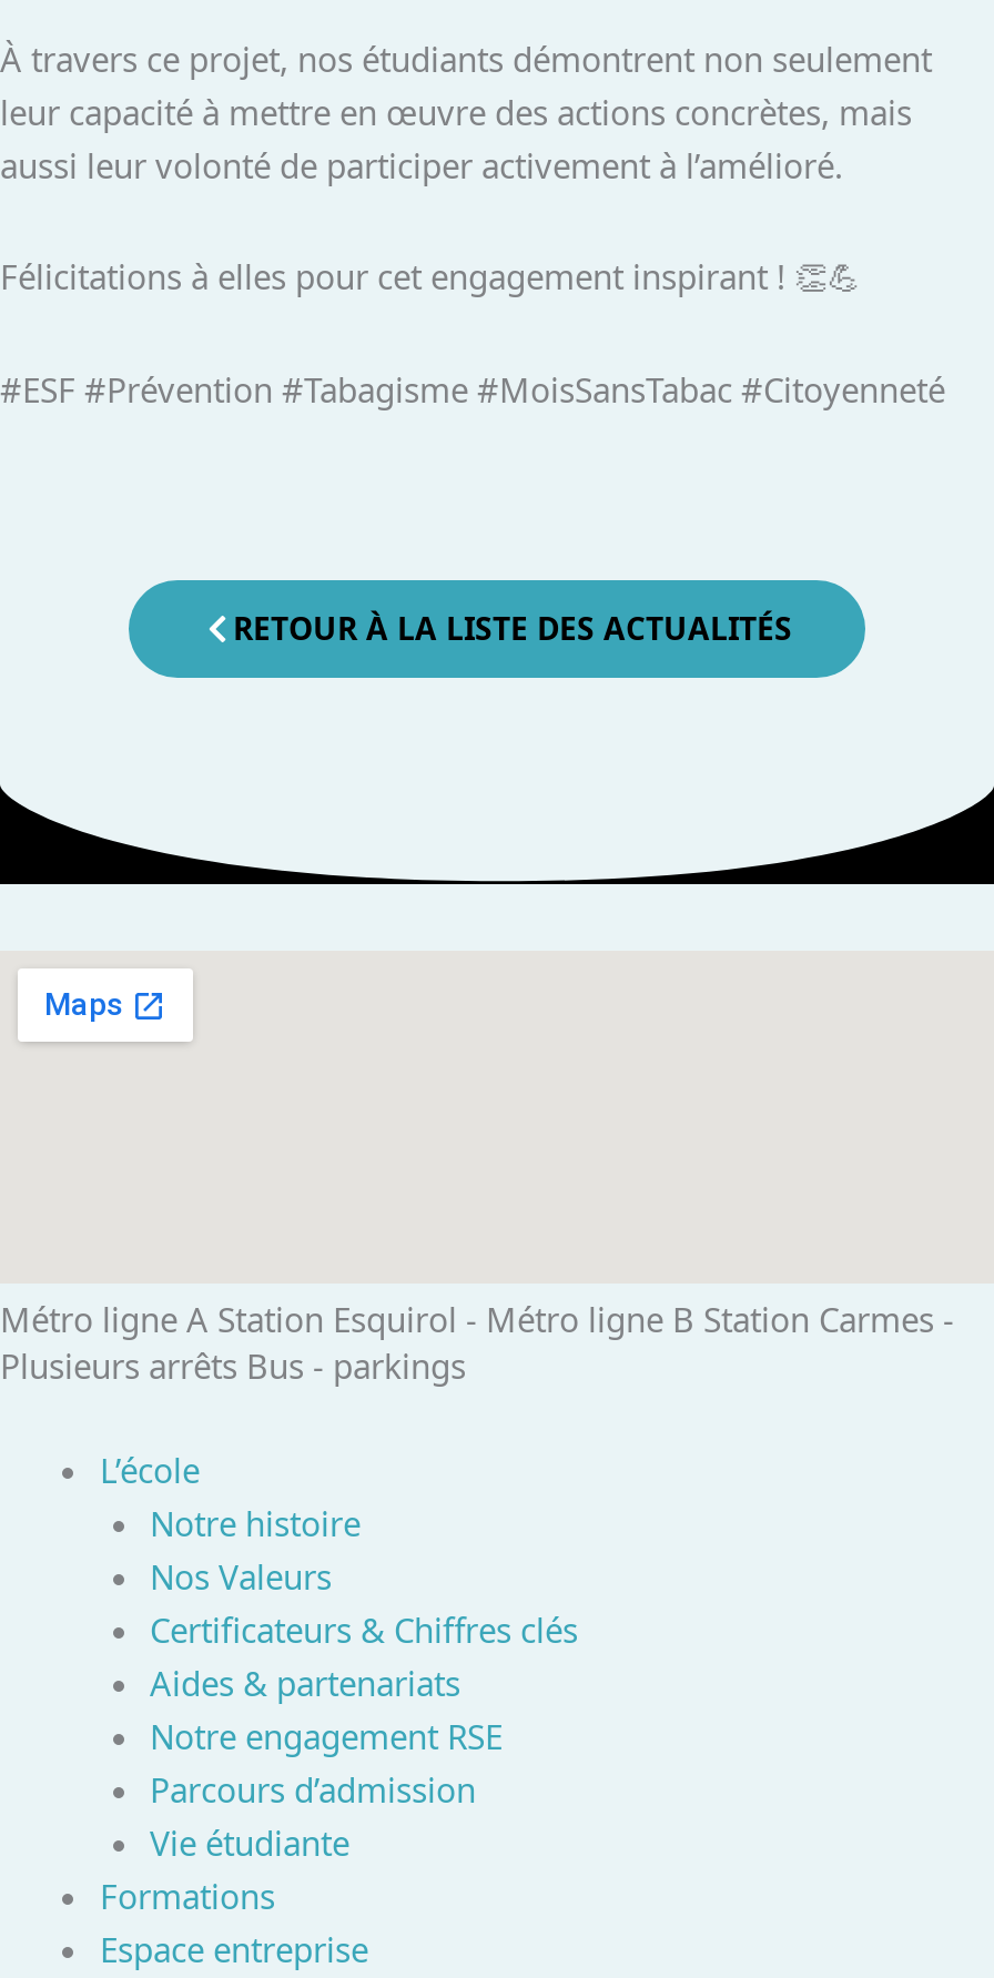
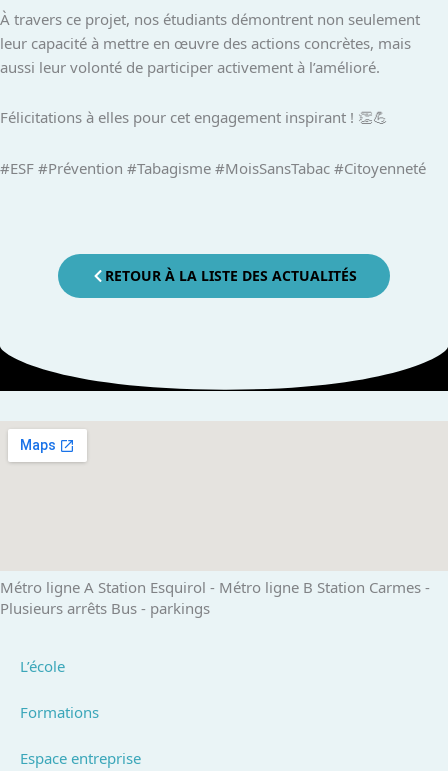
[150,1501,578,1864] Notre histoire | Nos Valeurs | Certificateurs & Chiffres clés | Aides & partenariats | Notre engagement RSE | Parcours d’admission | Vie étudiante -> none
moved [100,1873,275,1918] -> [20,702,99,722]: Formations

